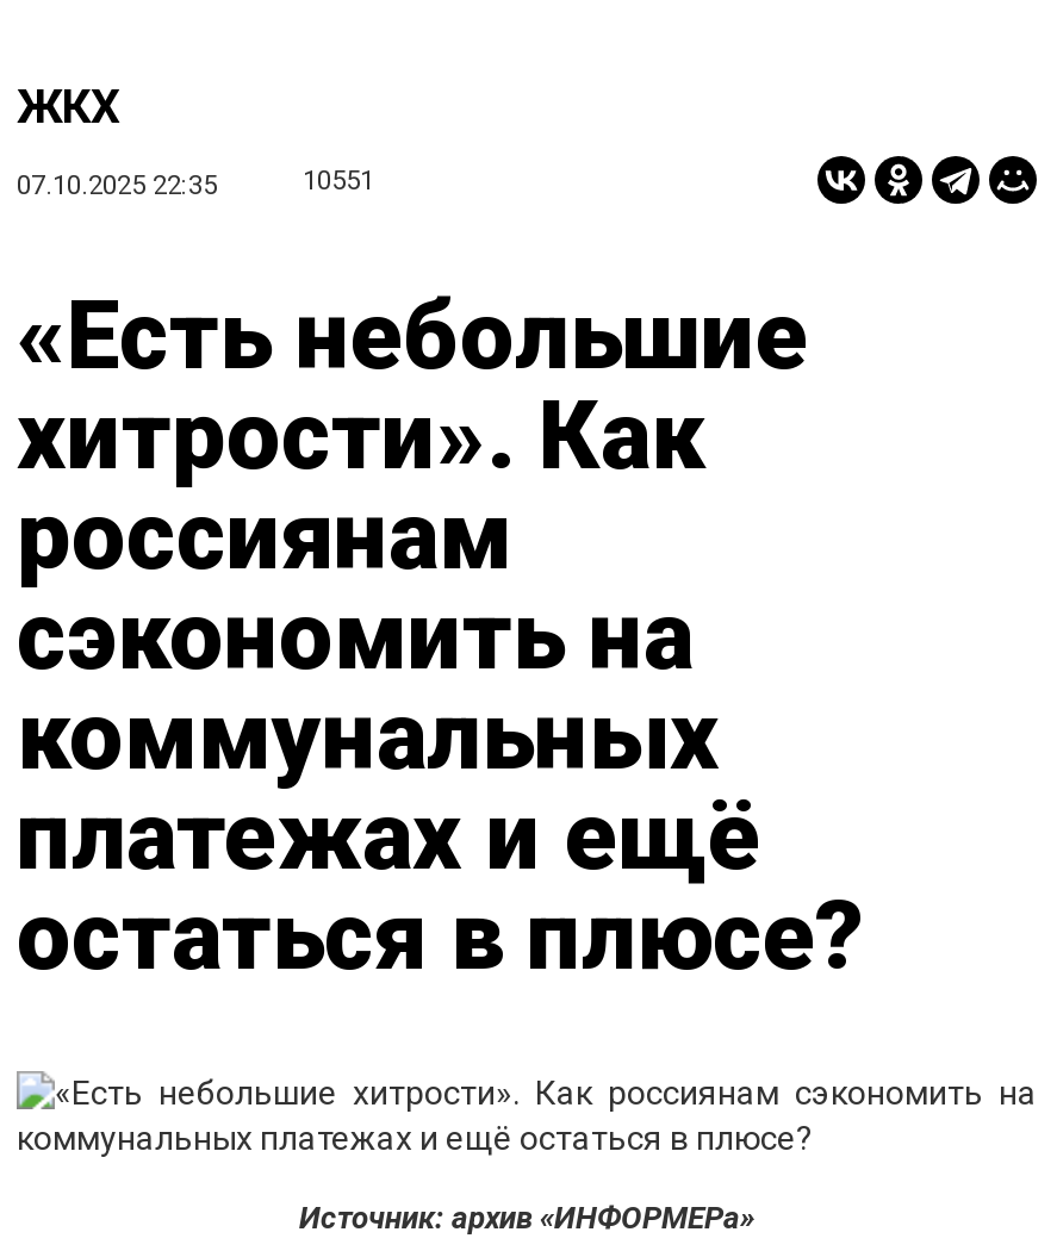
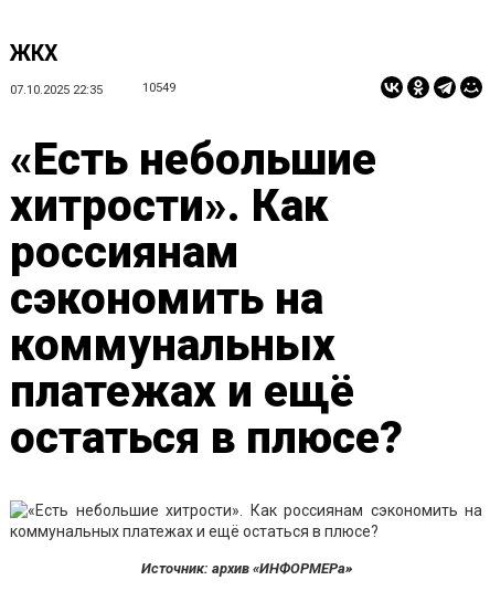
[303,166,374,197] 10551 -> [142,81,175,95] 10549

